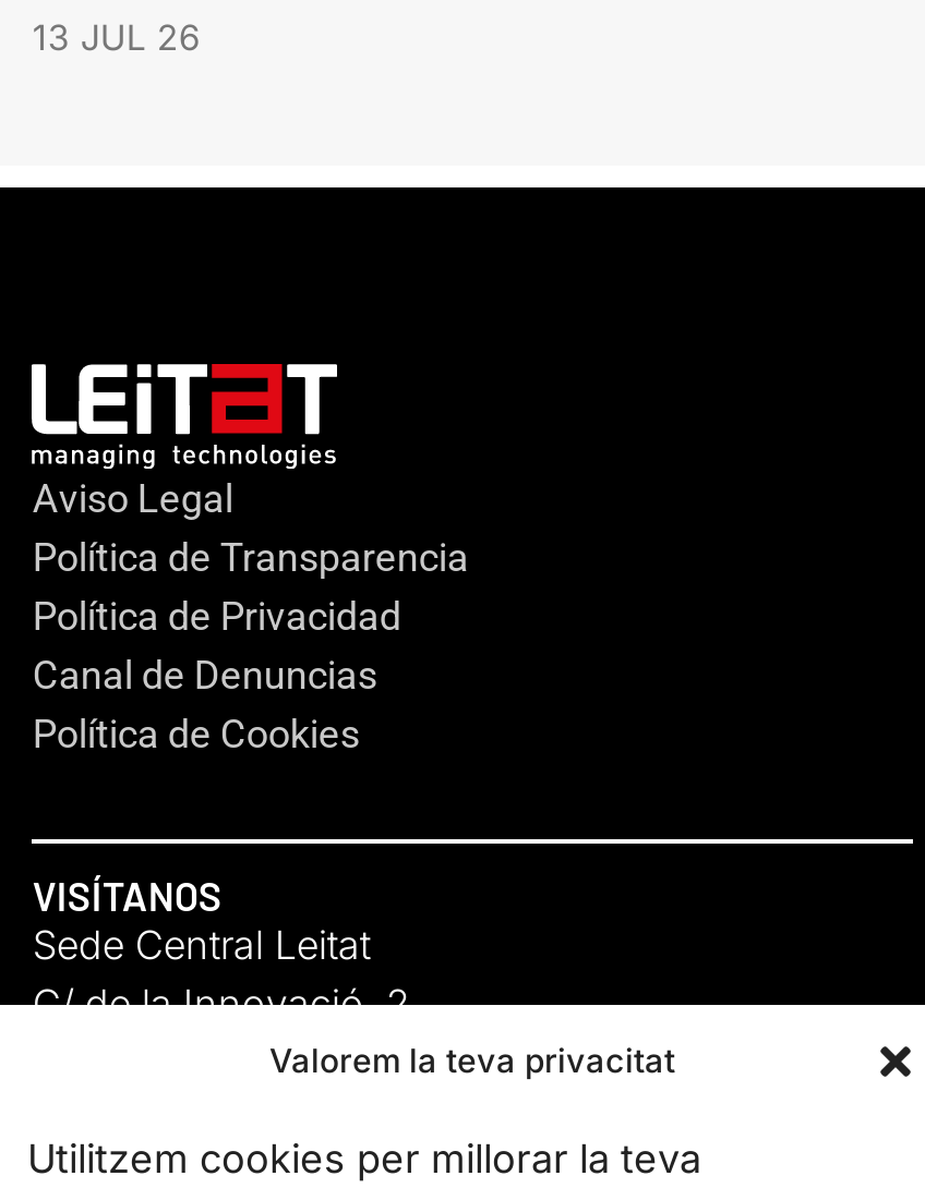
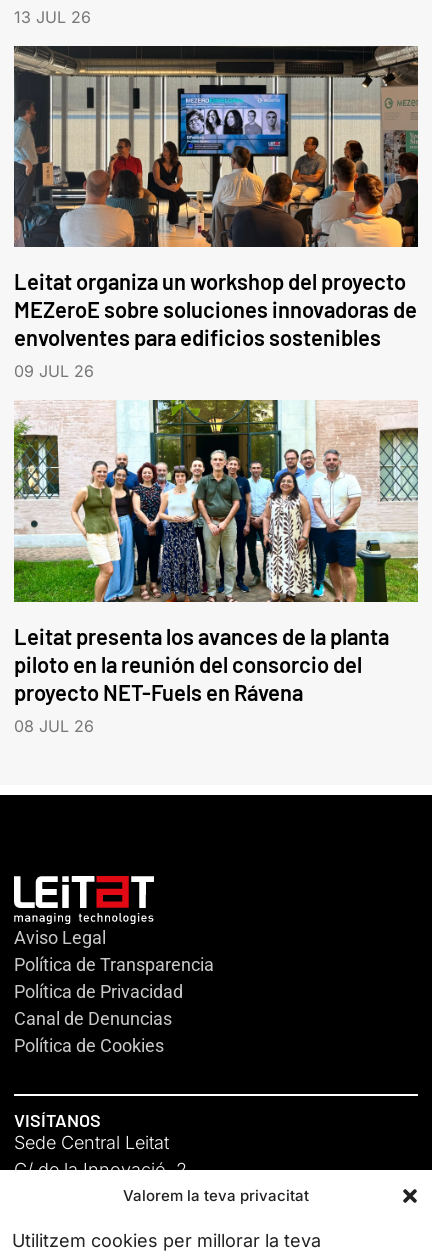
none -> [13,45,419,381] [image] | Leitat organiza un workshop del proyecto | MEZeroE sobre soluciones innovadoras de | envolventes para edificios sostenibles | 09 JUL 26
none -> [13,399,419,736] [image] | Leitat presenta los avances de la planta | piloto en la reunión del consorcio del | proyecto NET-Fuels en Rávena | 08 JUL 26

